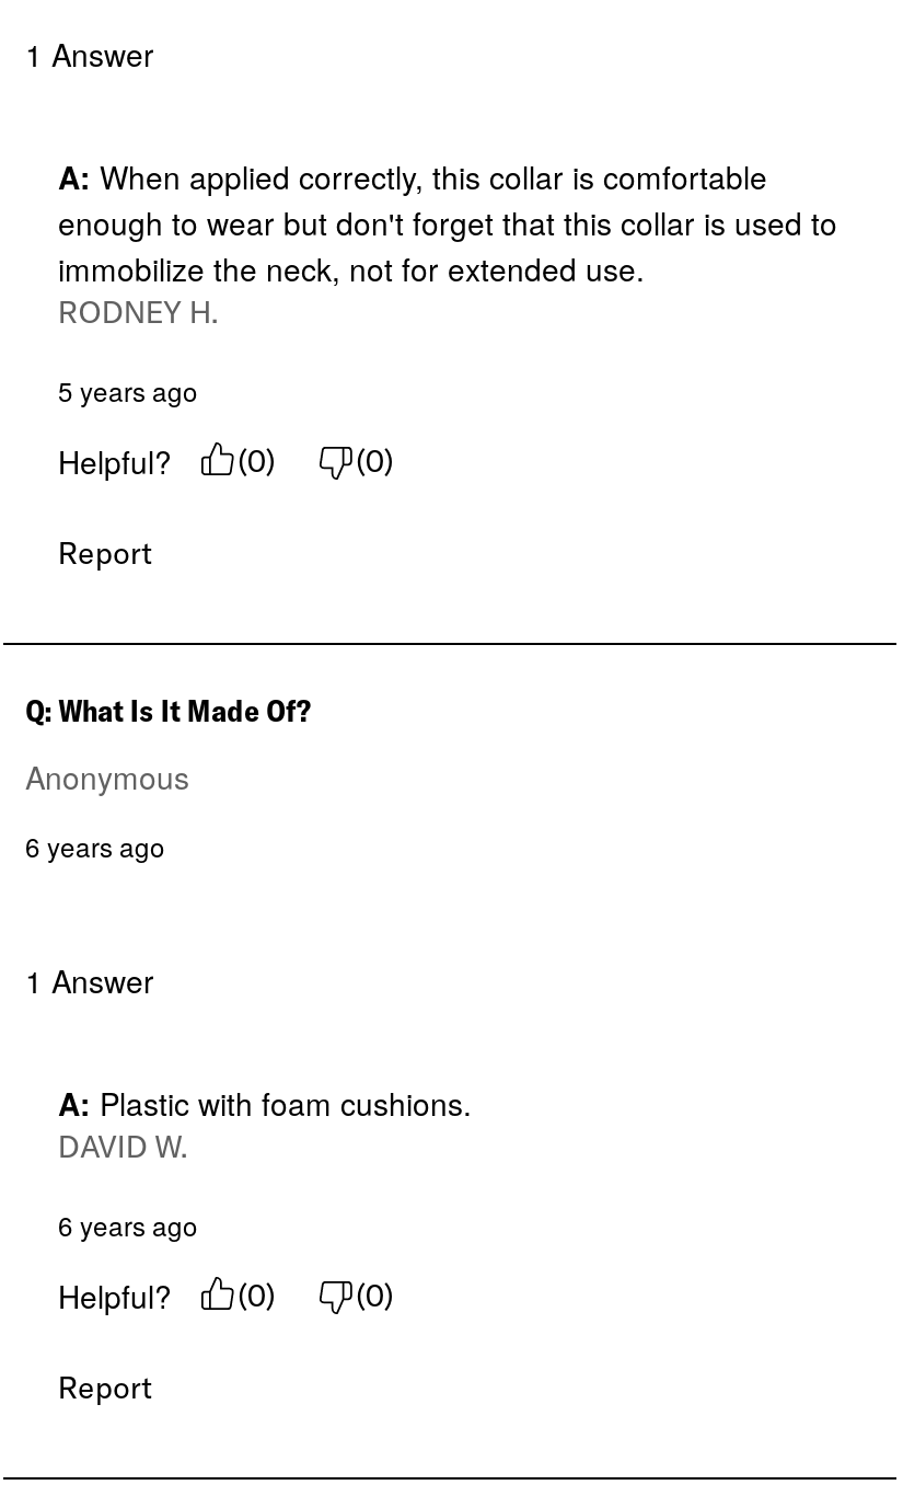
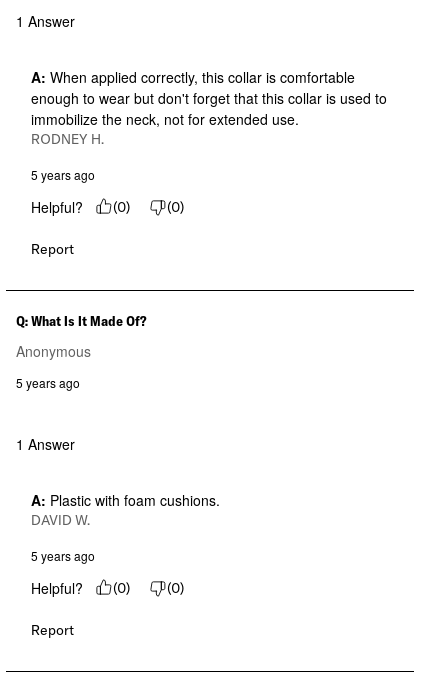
[25,826,165,863] 6 years ago -> [16,373,80,390] 5 years ago
[58,1205,198,1242] 6 years ago -> [31,546,95,563] 5 years ago

